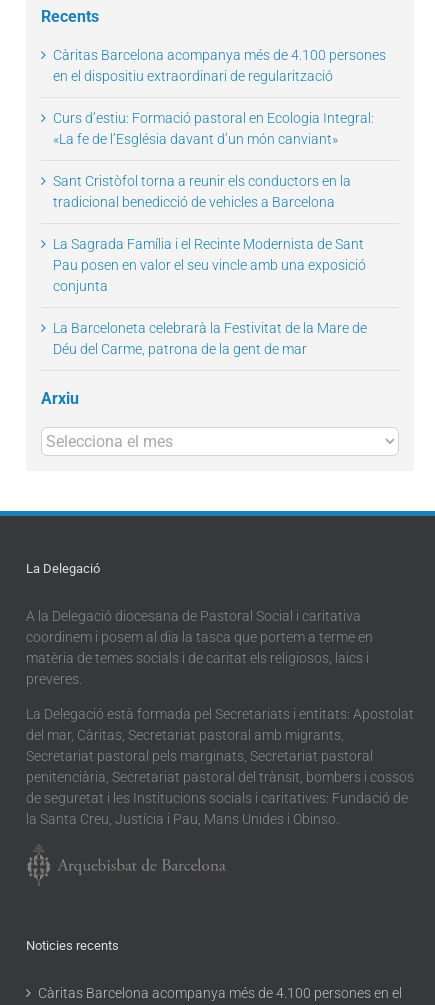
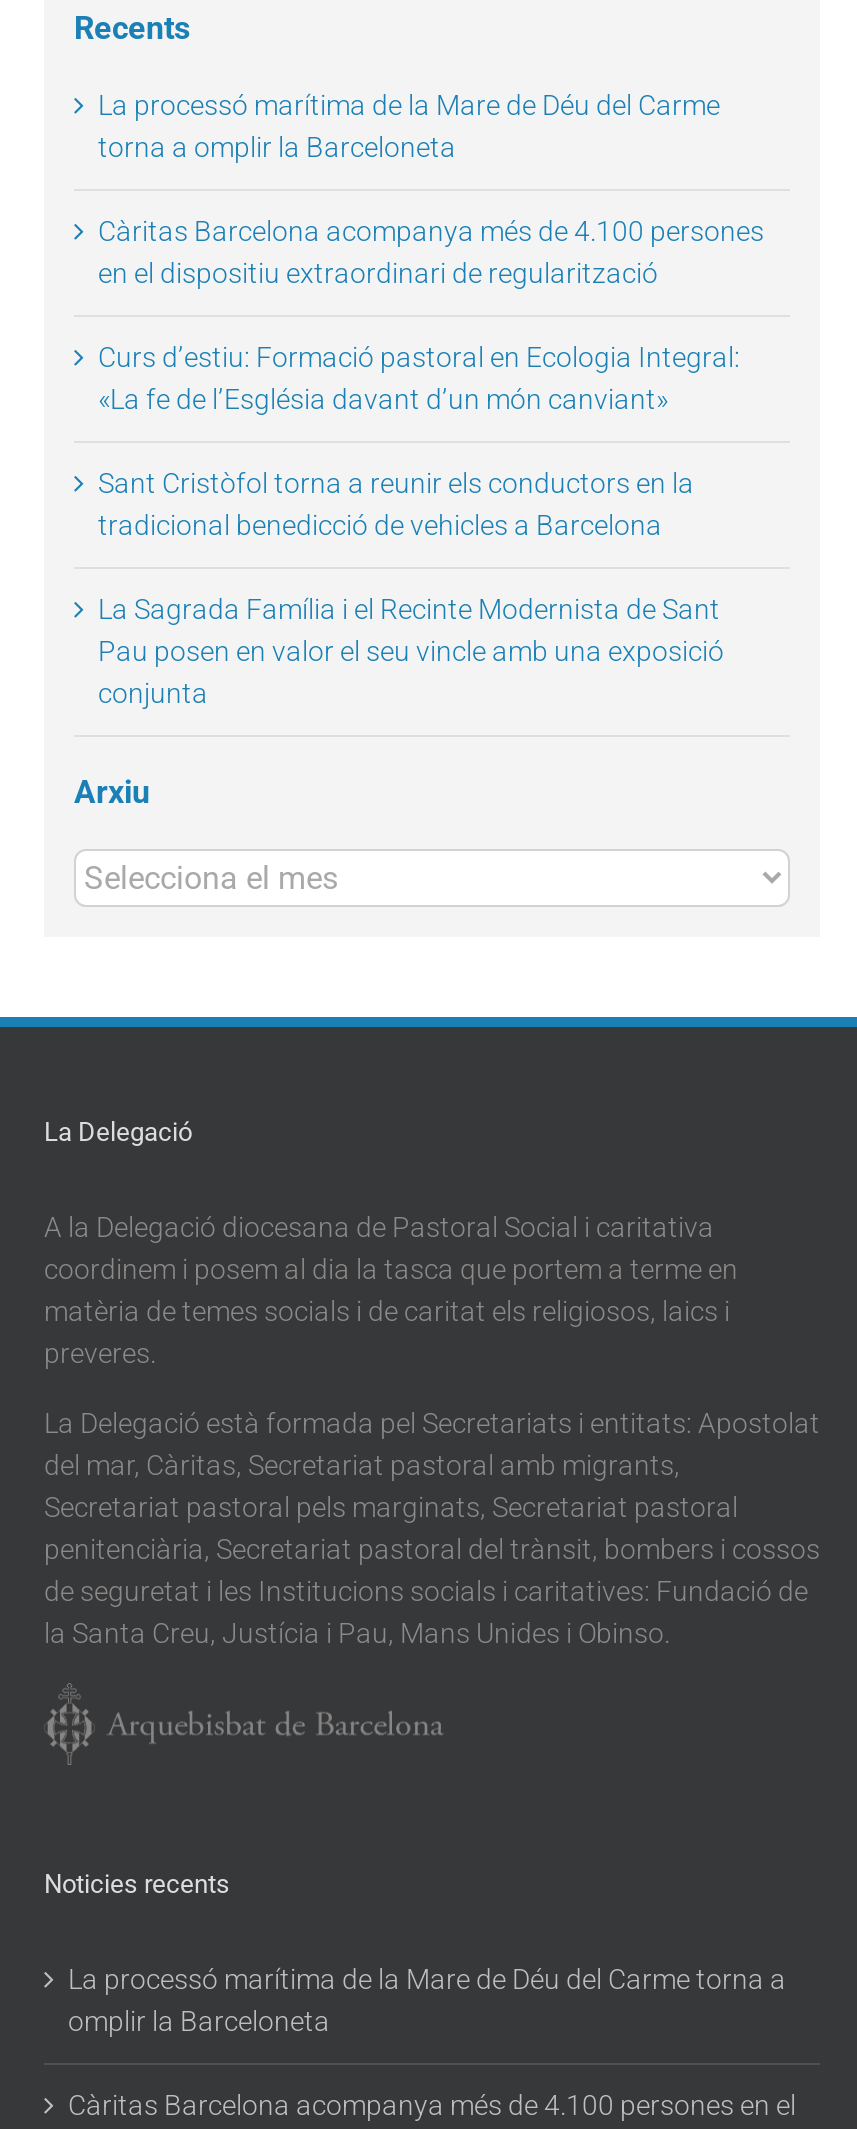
none -> [98,88,720,162] La processó marítima de la Mare de Déu del Carme | torna a omplir la Barceloneta
[53,320,367,357] La Barceloneta celebrarà la Festivitat de la Mare de | Déu del Carme, patrona de la gent de mar -> none
none -> [68,1964,786,2038] La processó marítima de la Mare de Déu del Carme torna a | omplir la Barceloneta

